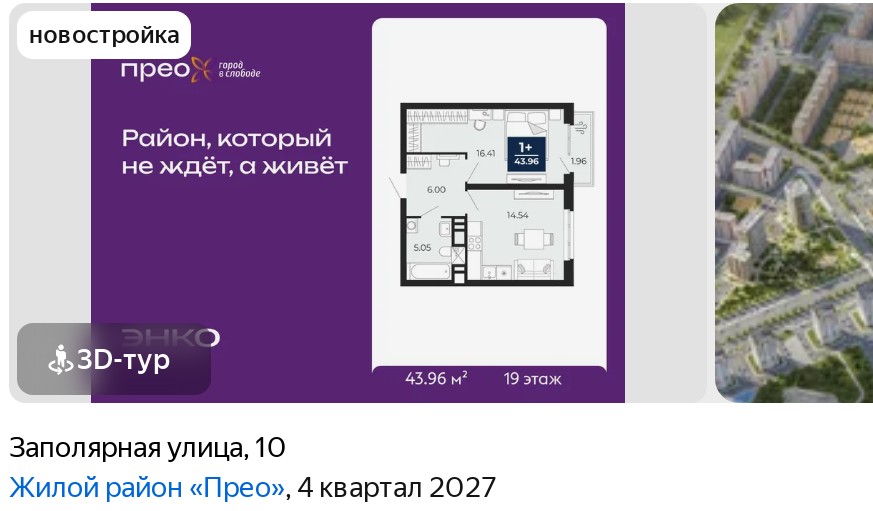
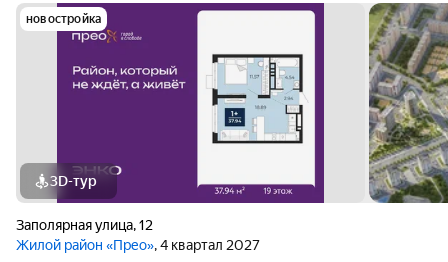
[399,103,593,285] [image] -> [211,53,304,144] [image]
[9,431,287,463] Заполярная улица, 10 -> [16,217,153,233] Заполярная улица, 12

